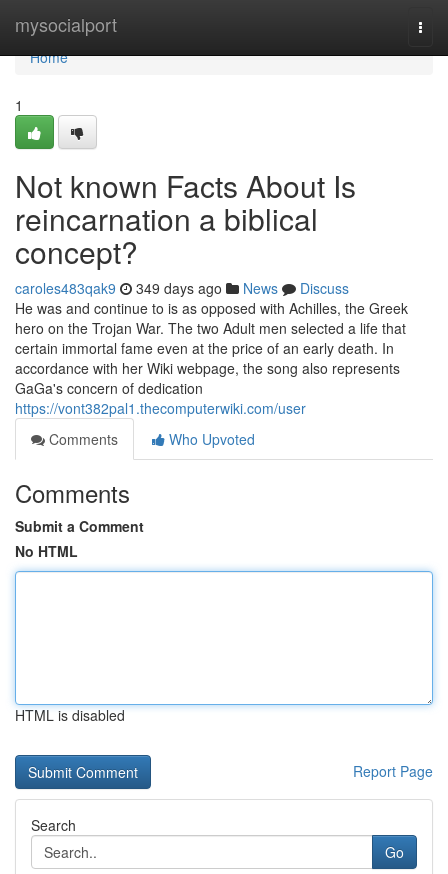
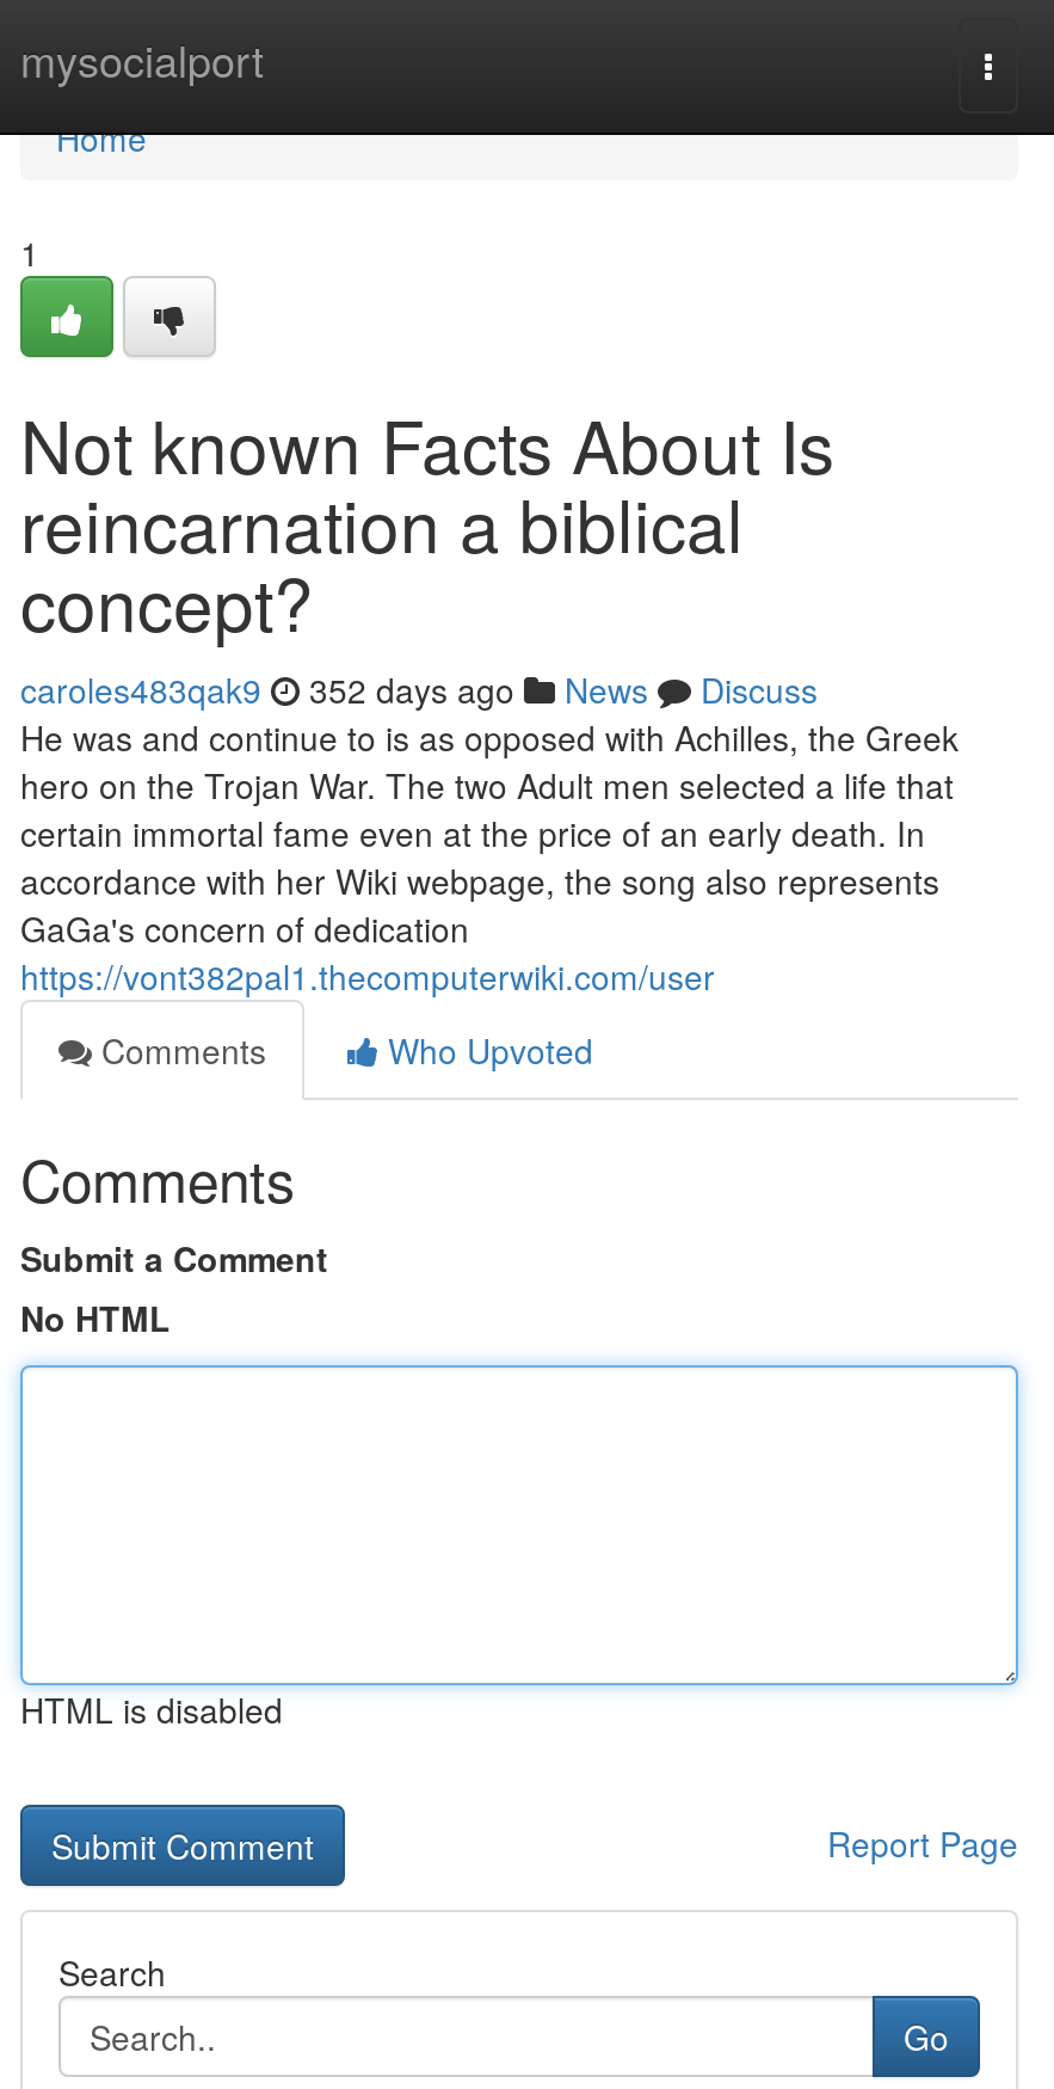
[15,278,349,298] caroles483qak9 349 days ago News Discuss -> [20,665,818,713] caroles483qak9 352 days ago News Discuss

